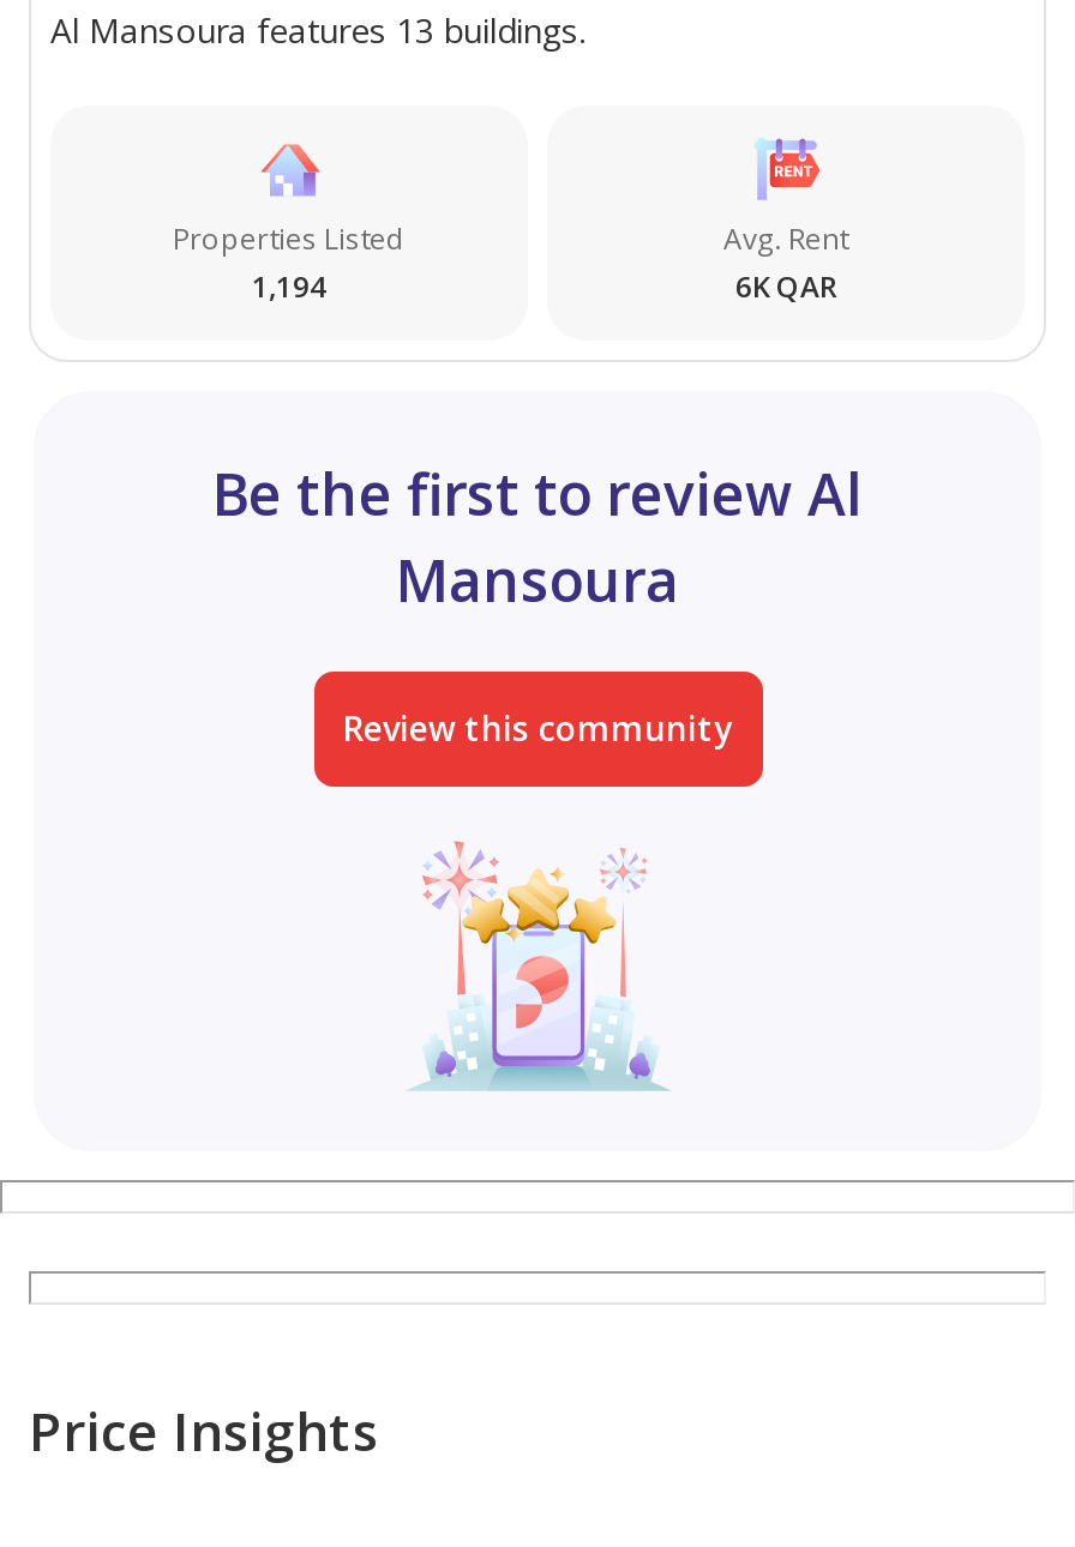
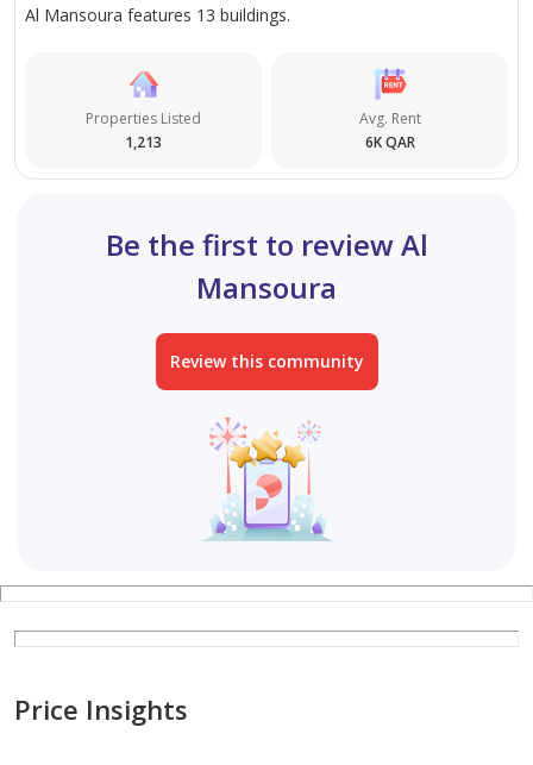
[252,266,326,307] 1,194 -> [125,132,162,152] 1,213

